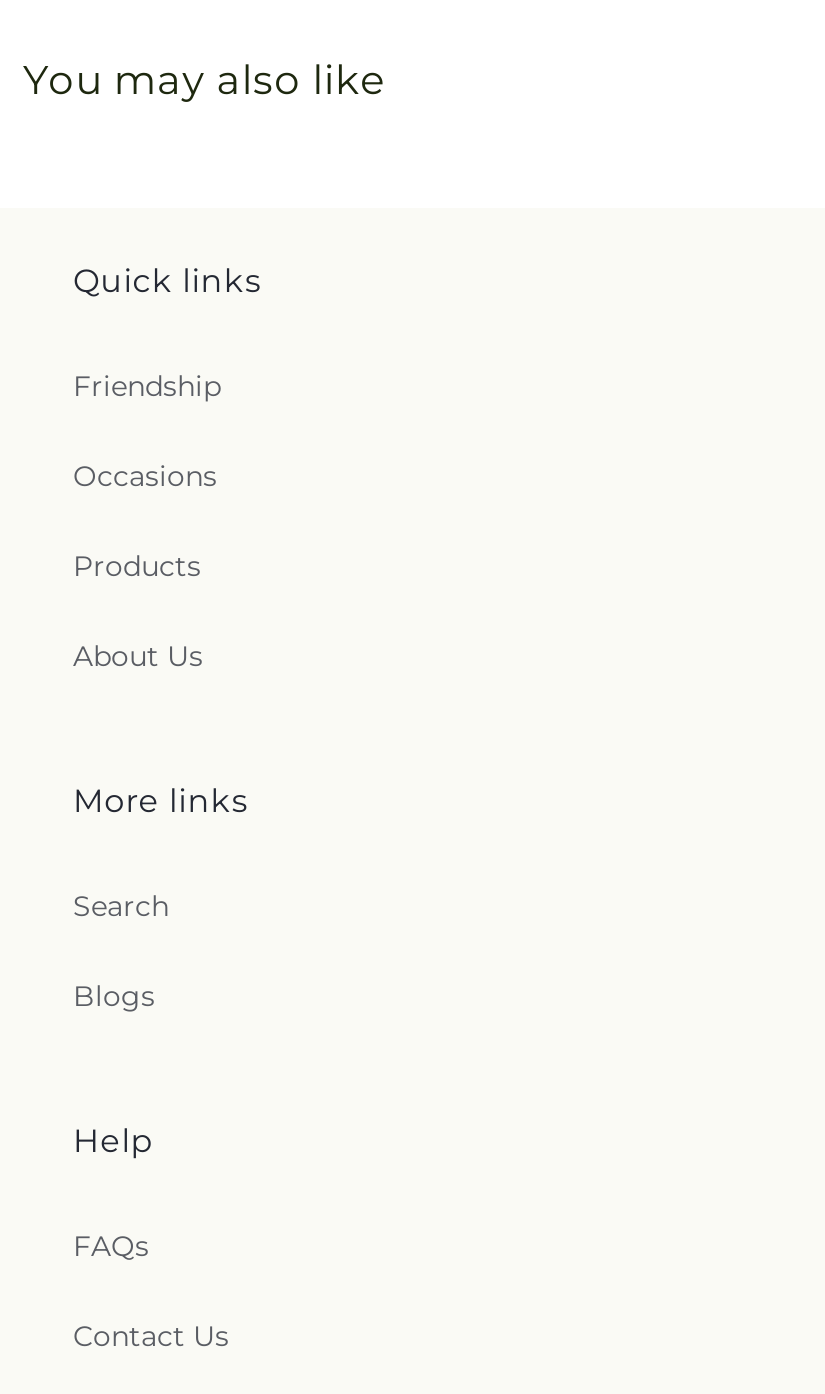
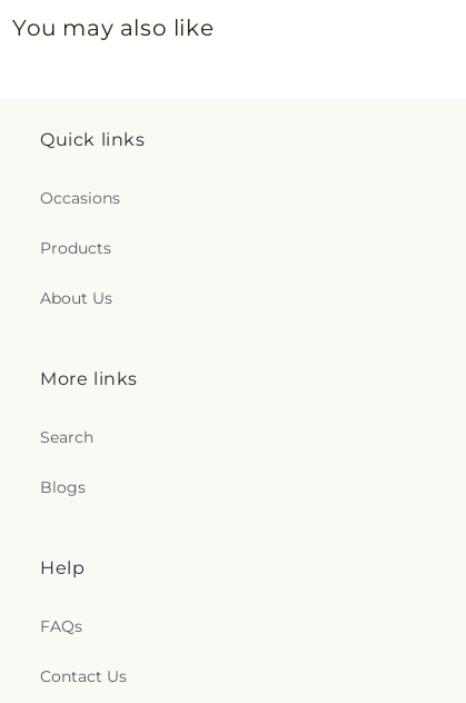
[73,369,221,405] Friendship -> none

